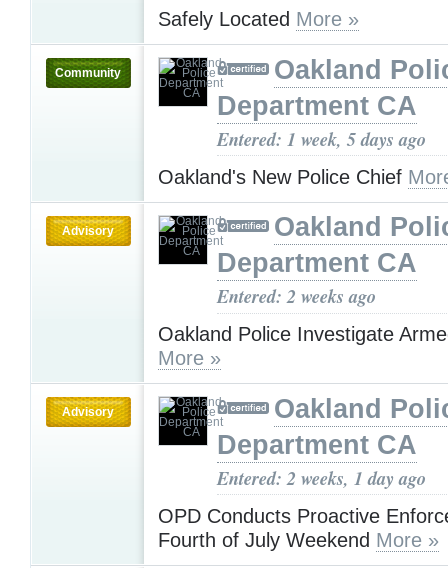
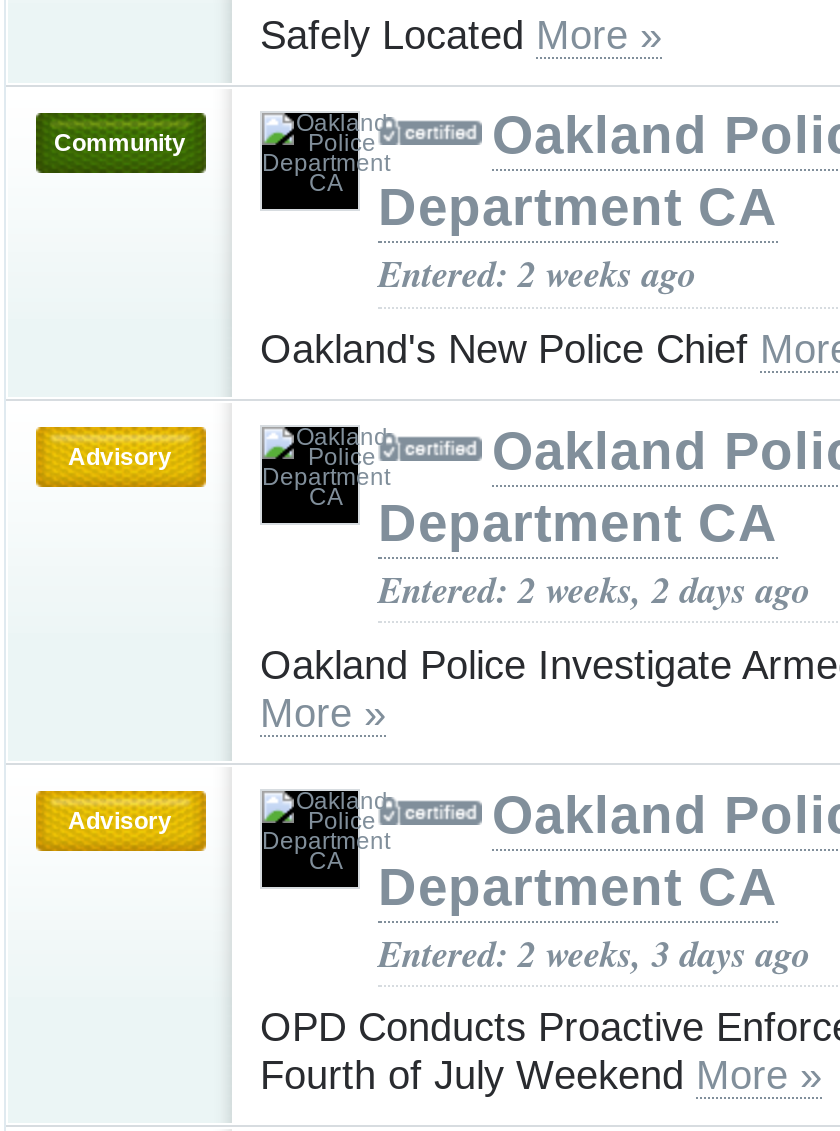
[217,126,426,152] Entered: 1 week, 5 days ago -> none
moved [217,283,376,309] -> [378,248,696,300]: Entered: 2 weeks ago
none -> [378,563,810,615] Entered: 2 weeks, 2 days ago
[217,465,426,491] Entered: 2 weeks, 1 day ago -> [378,926,810,978] Entered: 2 weeks, 3 days ago

